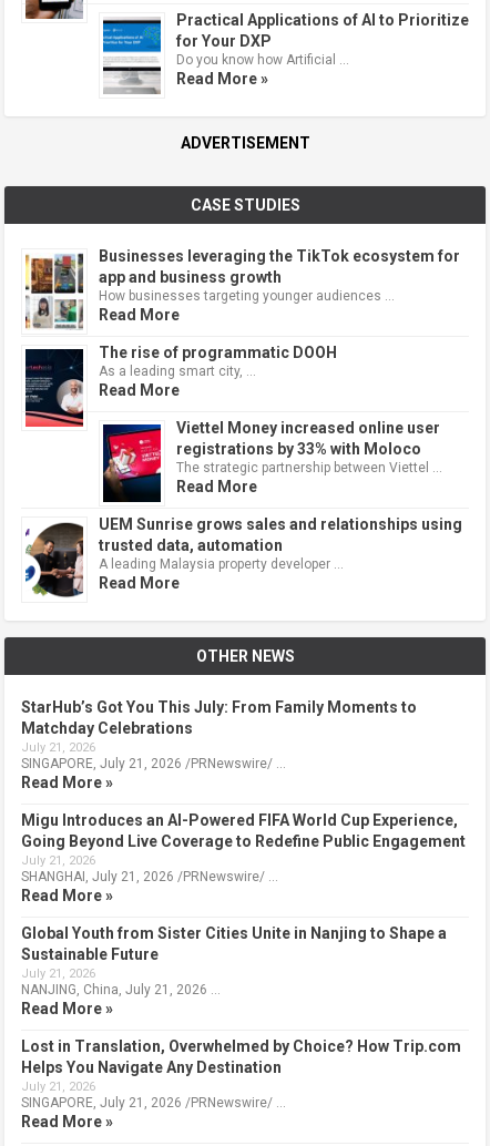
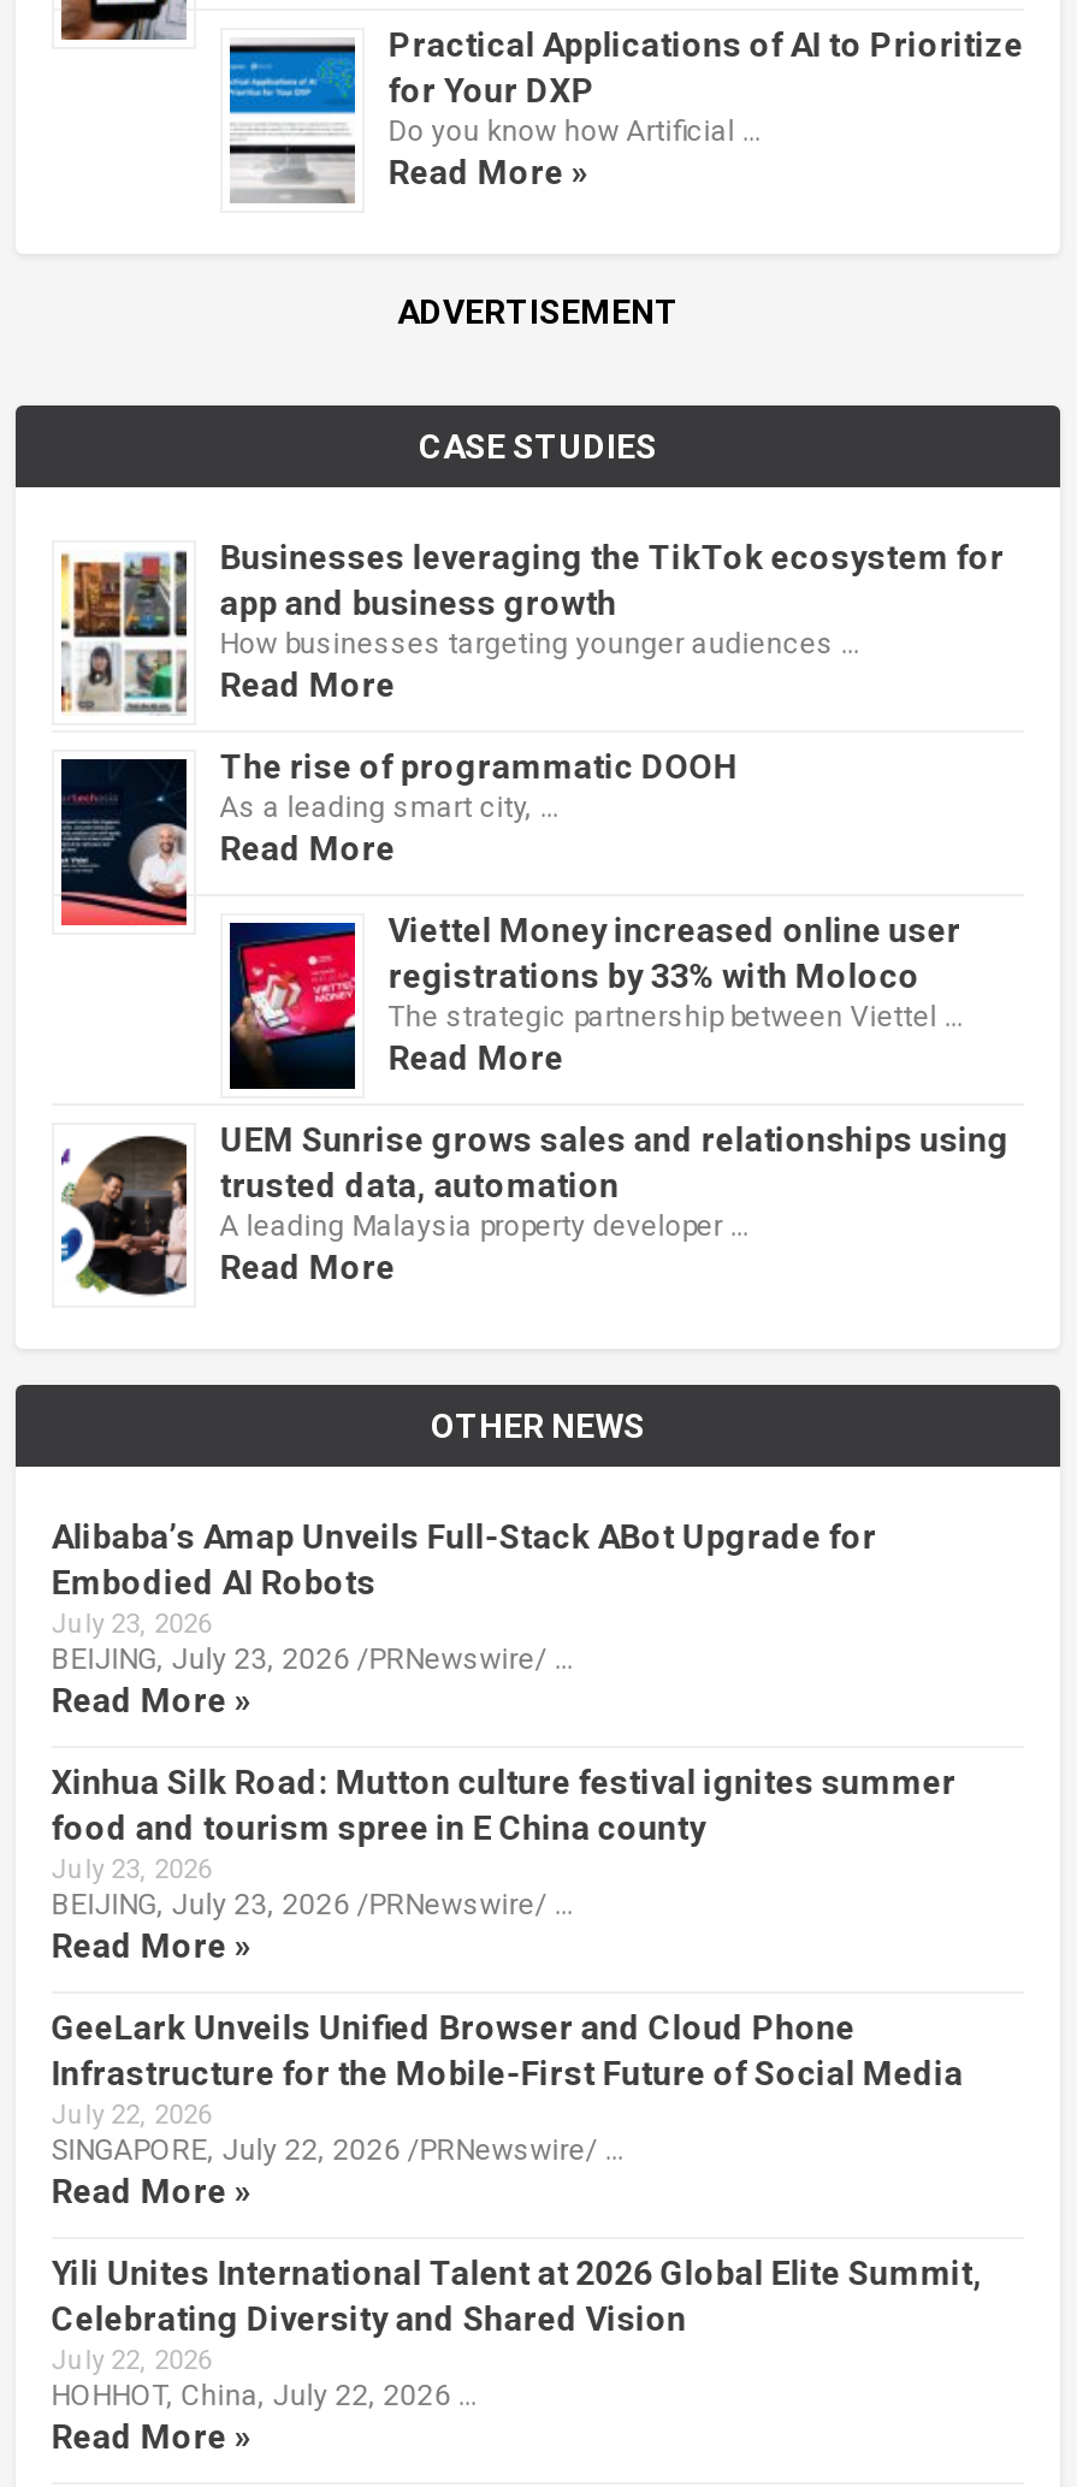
[21,699,416,772] StarHub’s Got You This July: From Family Moments to | Matchday Celebrations | July 21, 2026 | SINGAPORE, July 21, 2026 /PRNewswire/ … -> [51,1517,877,1676] Alibaba’s Amap Unveils Full-Stack ABot Upgrade for | Embodied AI Robots | July 23, 2026 | BEIJING, July 23, 2026 /PRNewswire/ …
[21,812,465,885] Migu Introduces an AI-Powered FIFA World Cup Experience, | Going Beyond Live Coverage to Redefine Public Engagement | July 21, 2026 | SHANGHAI, July 21, 2026 /PRNewswire/ … -> [51,1762,956,1921] Xinhua Silk Road: Mutton culture festival ignites summer | food and tourism spree in E China county | July 23, 2026 | BEIJING, July 23, 2026 /PRNewswire/ …
[21,925,446,998] Global Youth from Sister Cities Unite in Nanjing to Shape a | Sustainable Future | July 21, 2026 | NANJING, China, July 21, 2026 … -> [51,2008,963,2166] GeeLark Unveils Unified Browser and Cloud Phone | Infrastructure for the Mobile-First Future of Social Media | July 22, 2026 | SINGAPORE, July 22, 2026 /PRNewswire/ …
[21,1038,461,1111] Lost in Translation, Overwhelmed by Choice? How Trip.com | Helps You Navigate Any Destination | July 21, 2026 | SINGAPORE, July 21, 2026 /PRNewswire/ … -> [51,2253,982,2412] Yili Unites International Talent at 2026 Global Elite Summit, | Celebrating Diversity and Shared Vision | July 22, 2026 | HOHHOT, China, July 22, 2026 …

